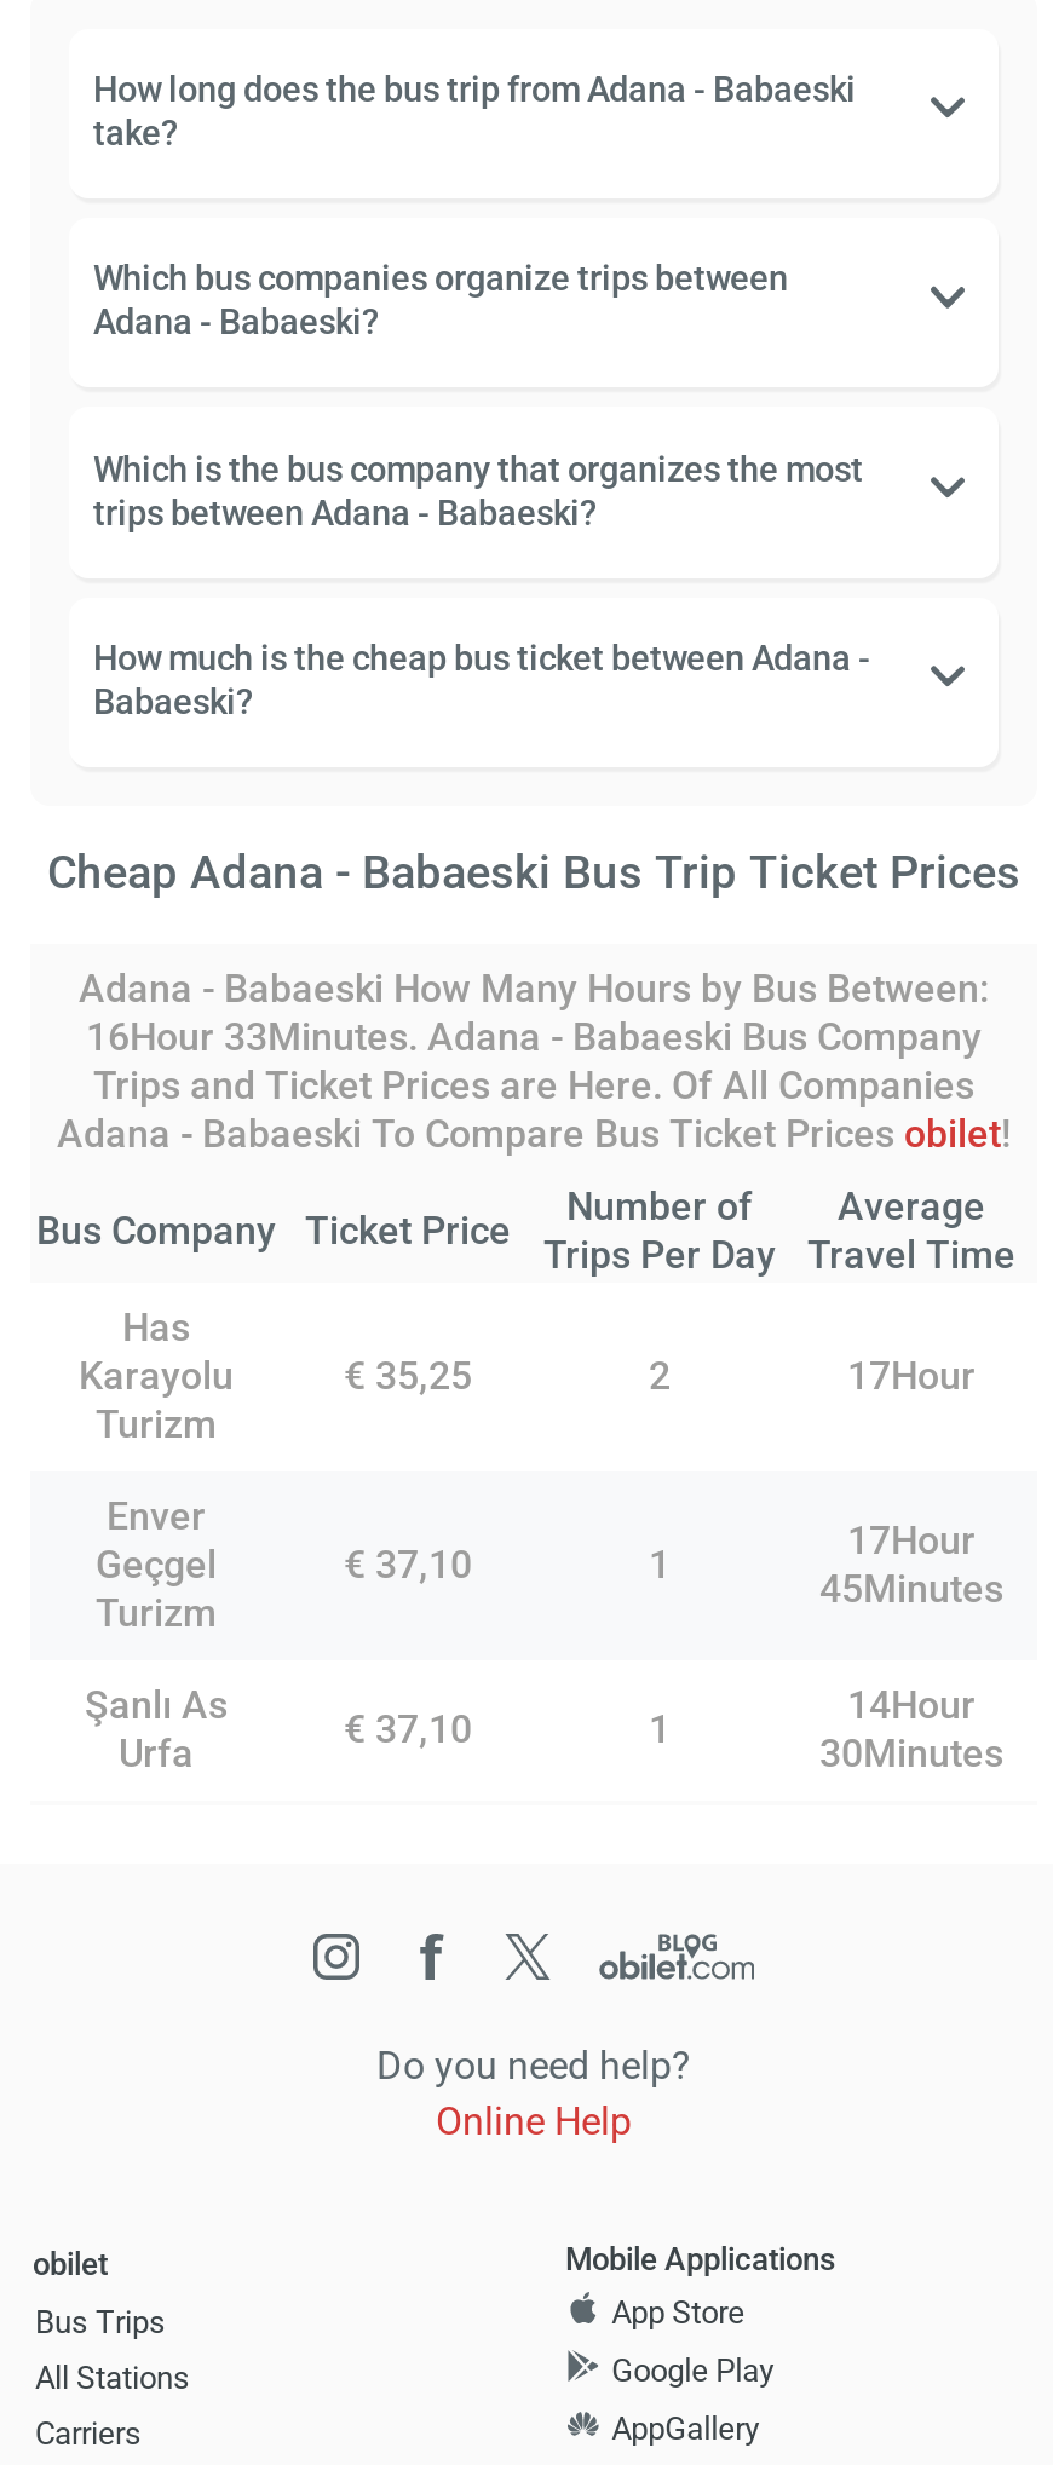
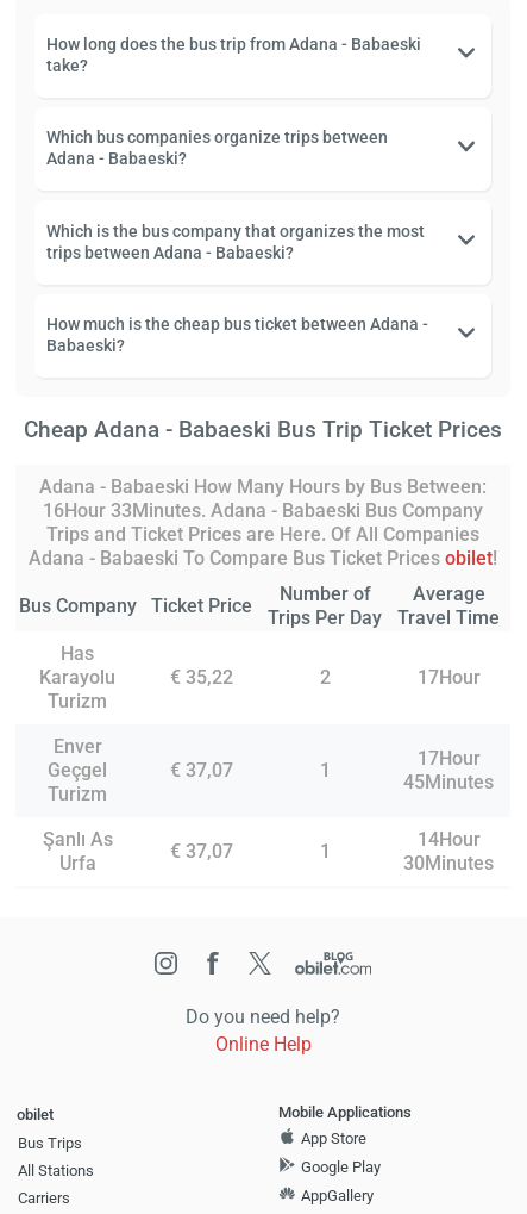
[344,1354,472,1400] € 35,25 -> [170,666,233,689] € 35,22
[344,1543,472,1589] € 37,10 -> [170,759,233,782] € 37,07
[344,1707,472,1753] € 37,10 -> [170,840,233,863] € 37,07

